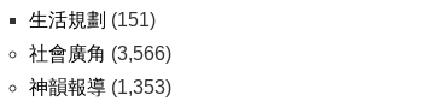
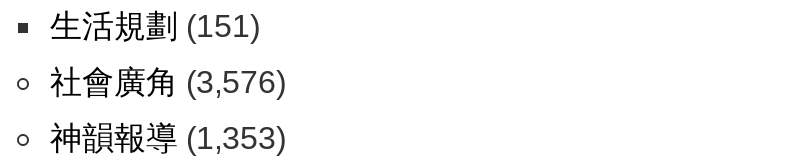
[29,43,171,64] 社會廣角(3,566) -> [50,65,286,99] 社會廣角(3,576)

